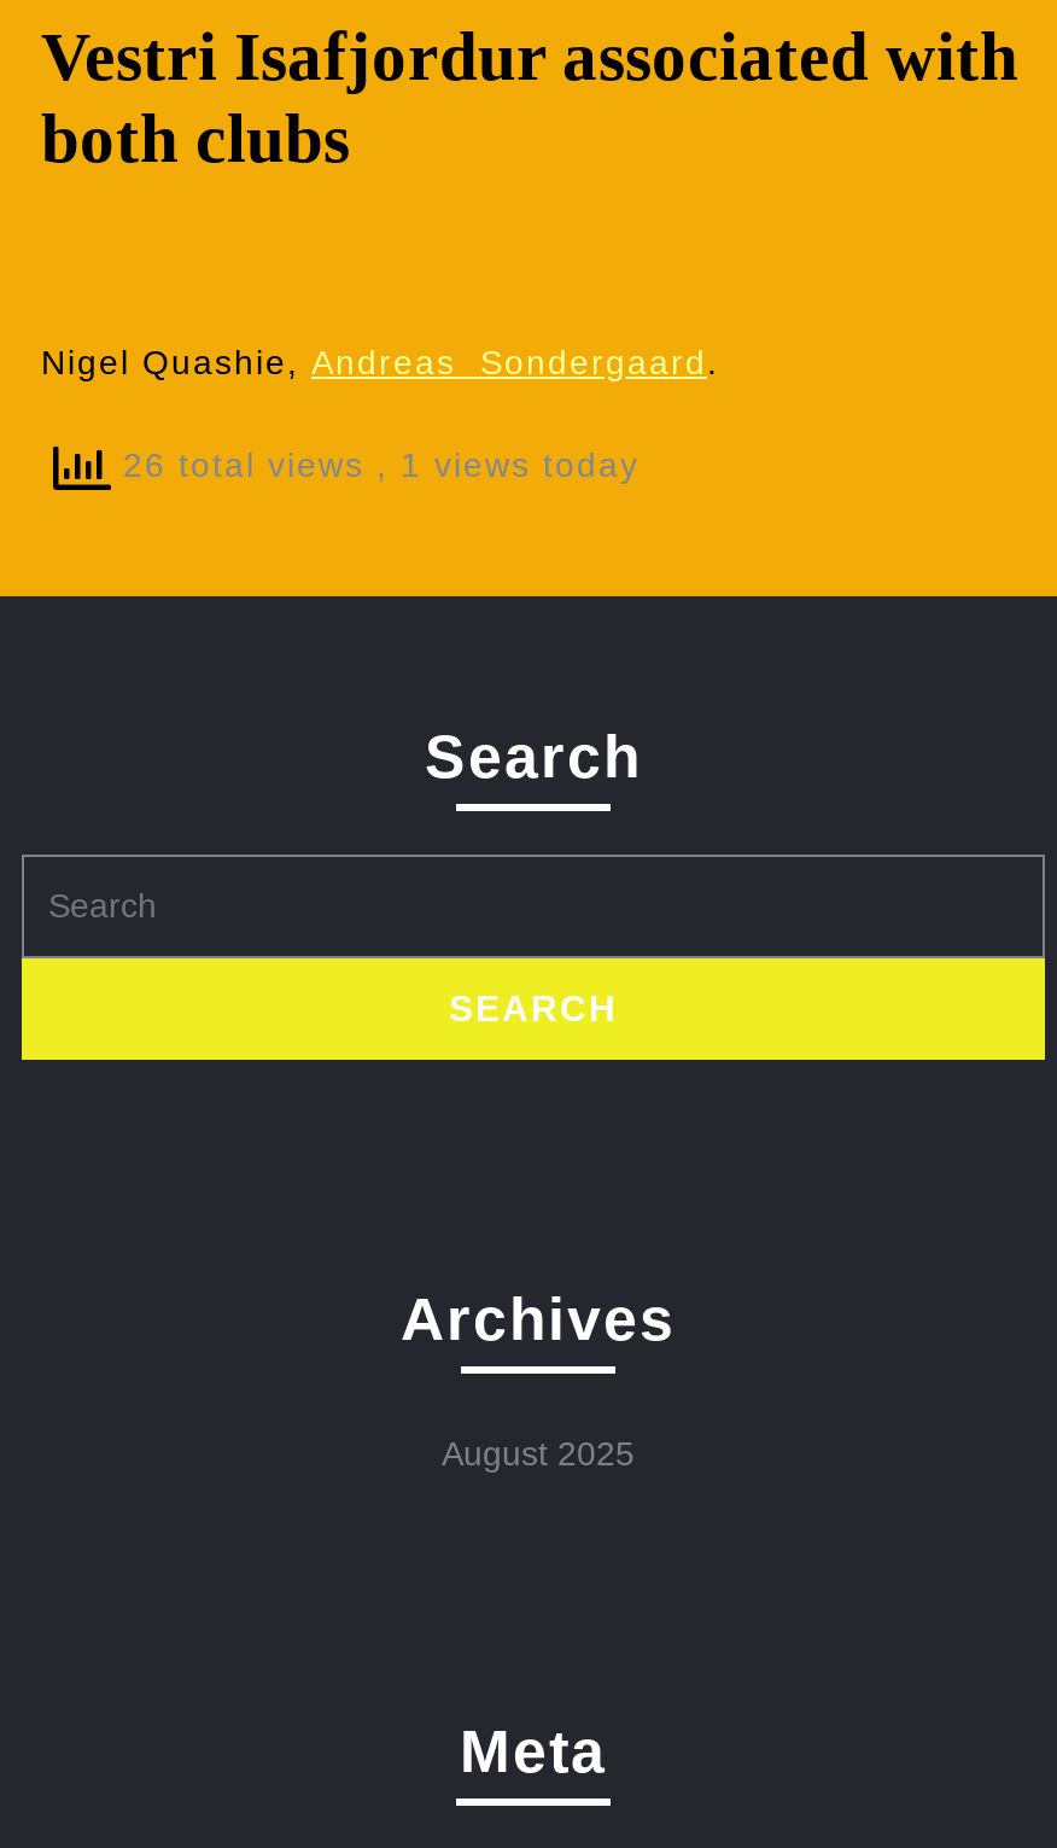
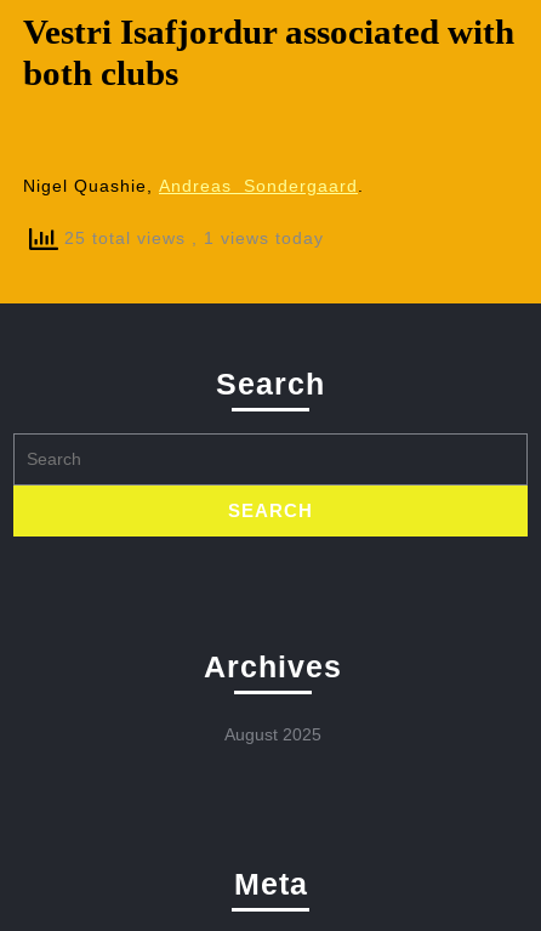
[111,446,640,485] 26 total views, 1 views today -> [58,228,324,247] 25 total views, 1 views today

